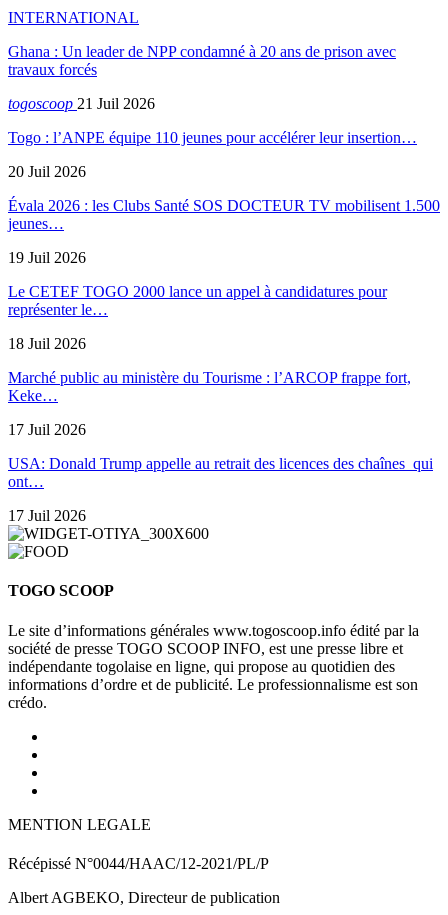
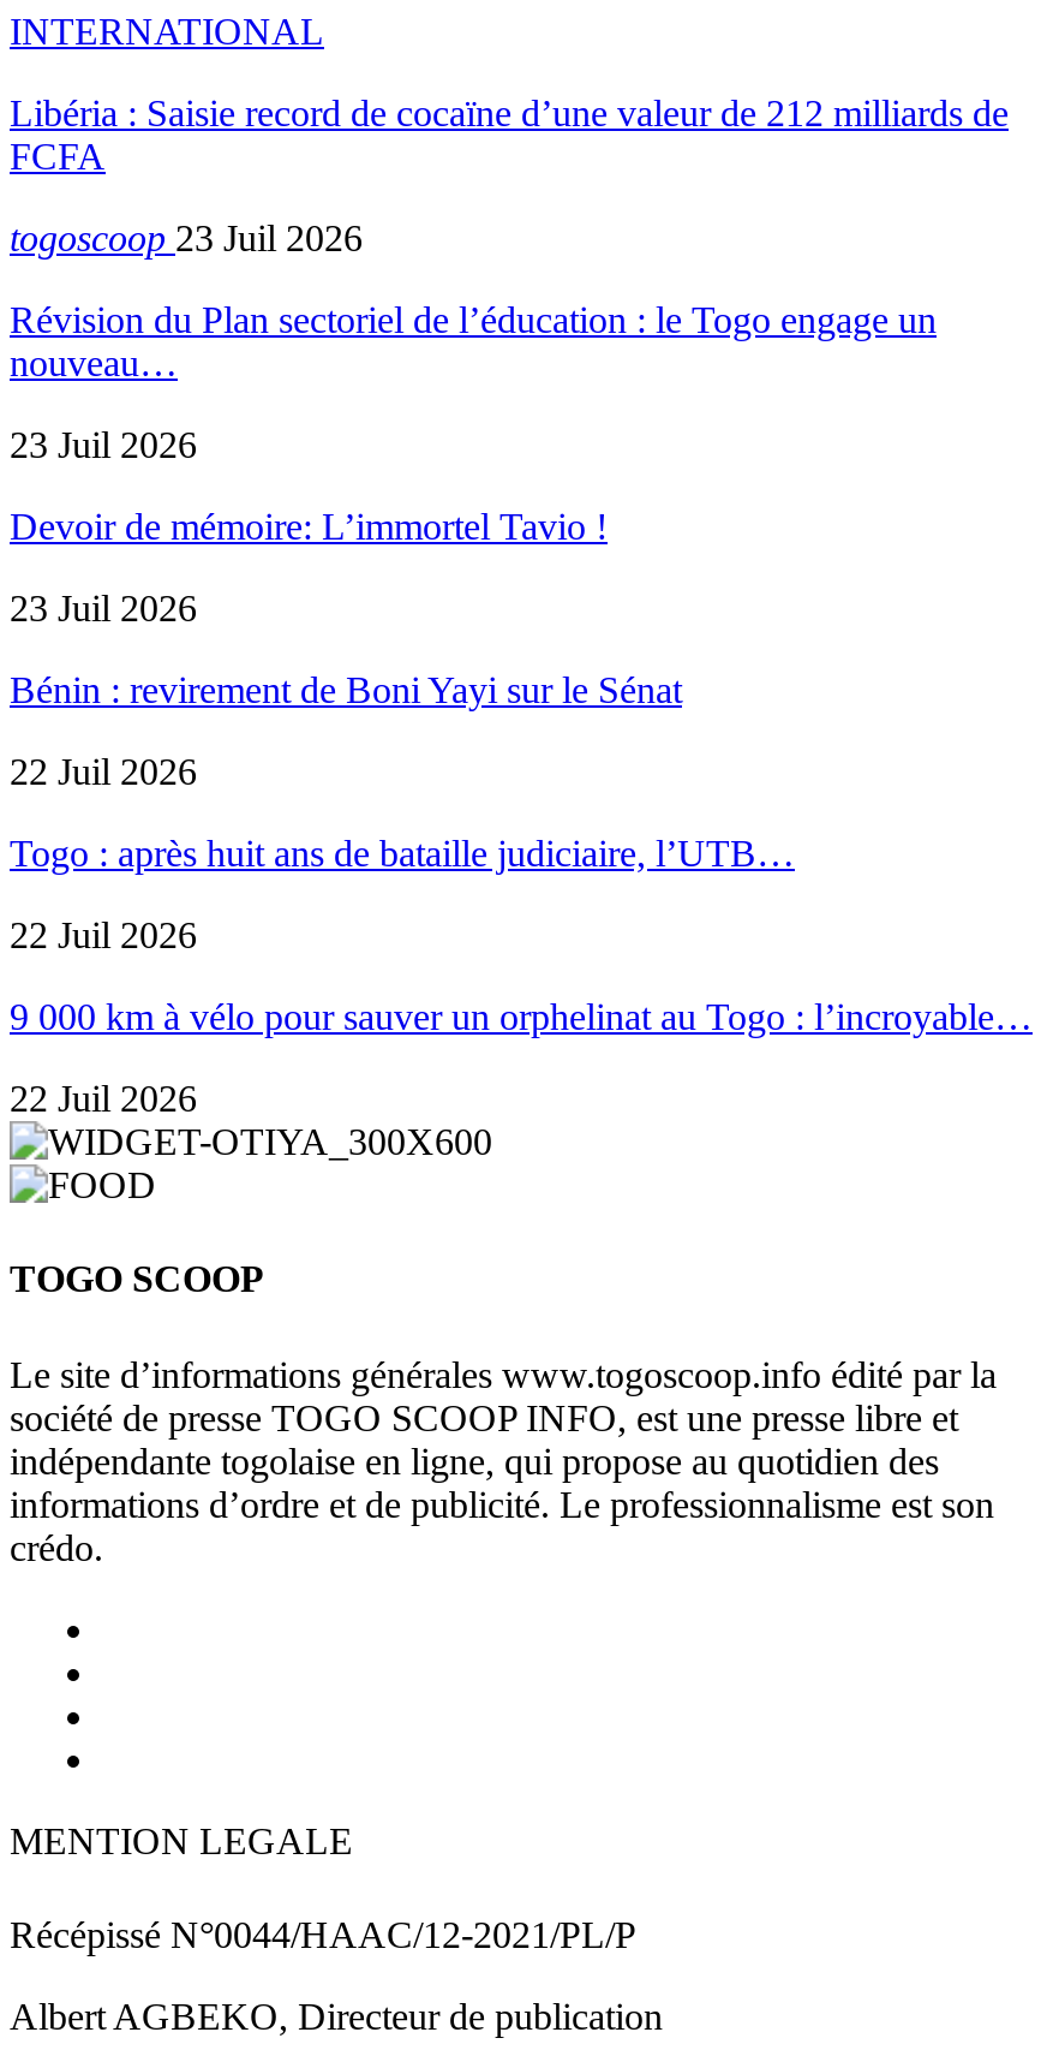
[8,43,396,78] Ghana : Un leader de NPP condamné à 20 ans de prison avec | travaux forcés -> [10,93,1009,177] Libéria : Saisie record de cocaïne d’une valeur de 212 milliards de | FCFA
[8,95,155,112] togoscoop 21 Juil 2026 -> [10,218,363,259] togoscoop 23 Juil 2026
[8,129,417,146] Togo : l’ANPE équipe 110 jeunes pour accélérer leur insertion… -> [10,299,937,384] Révision du Plan sectoriel de l’éducation : le Togo engage un | nouveau…
[8,163,86,180] 20 Juil 2026 -> [10,424,197,465] 23 Juil 2026
[8,197,440,232] Évala 2026 : les Clubs Santé SOS DOCTEUR TV mobilisent 1.500 | jeunes… -> [10,506,608,547] Devoir de mémoire: L’immortel Tavio !
[8,249,86,266] 19 Juil 2026 -> [10,588,197,629] 23 Juil 2026
[8,283,387,318] Le CETEF TOGO 2000 lance un appel à candidatures pour | représenter le… -> [10,670,682,710] Bénin : revirement de Boni Yayi sur le Sénat
[8,335,86,352] 18 Juil 2026 -> [10,751,197,792] 22 Juil 2026
[8,369,411,404] Marché public au ministère du Tourisme : l’ARCOP frappe fort, | Keke… -> [10,833,795,874] Togo : après huit ans de bataille judiciaire, l’UTB…
[8,421,86,438] 17 Juil 2026 -> [10,915,197,956] 22 Juil 2026
[8,455,433,490] USA: Donald Trump appelle au retrait des licences des chaînes qui | ont… -> [10,996,1033,1037] 9 000 km à vélo pour sauver un orphelinat au Togo : l’incroyable…
[8,507,86,524] 17 Juil 2026 -> [10,1078,197,1119] 22 Juil 2026

